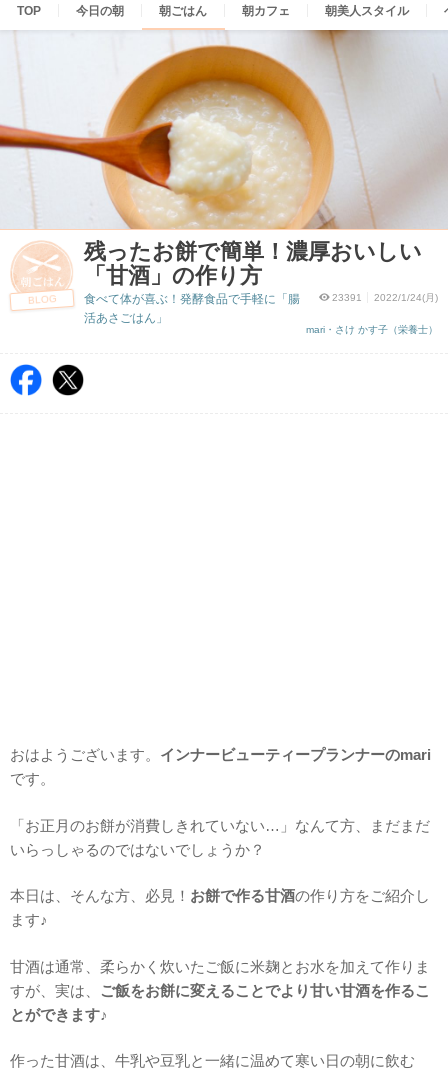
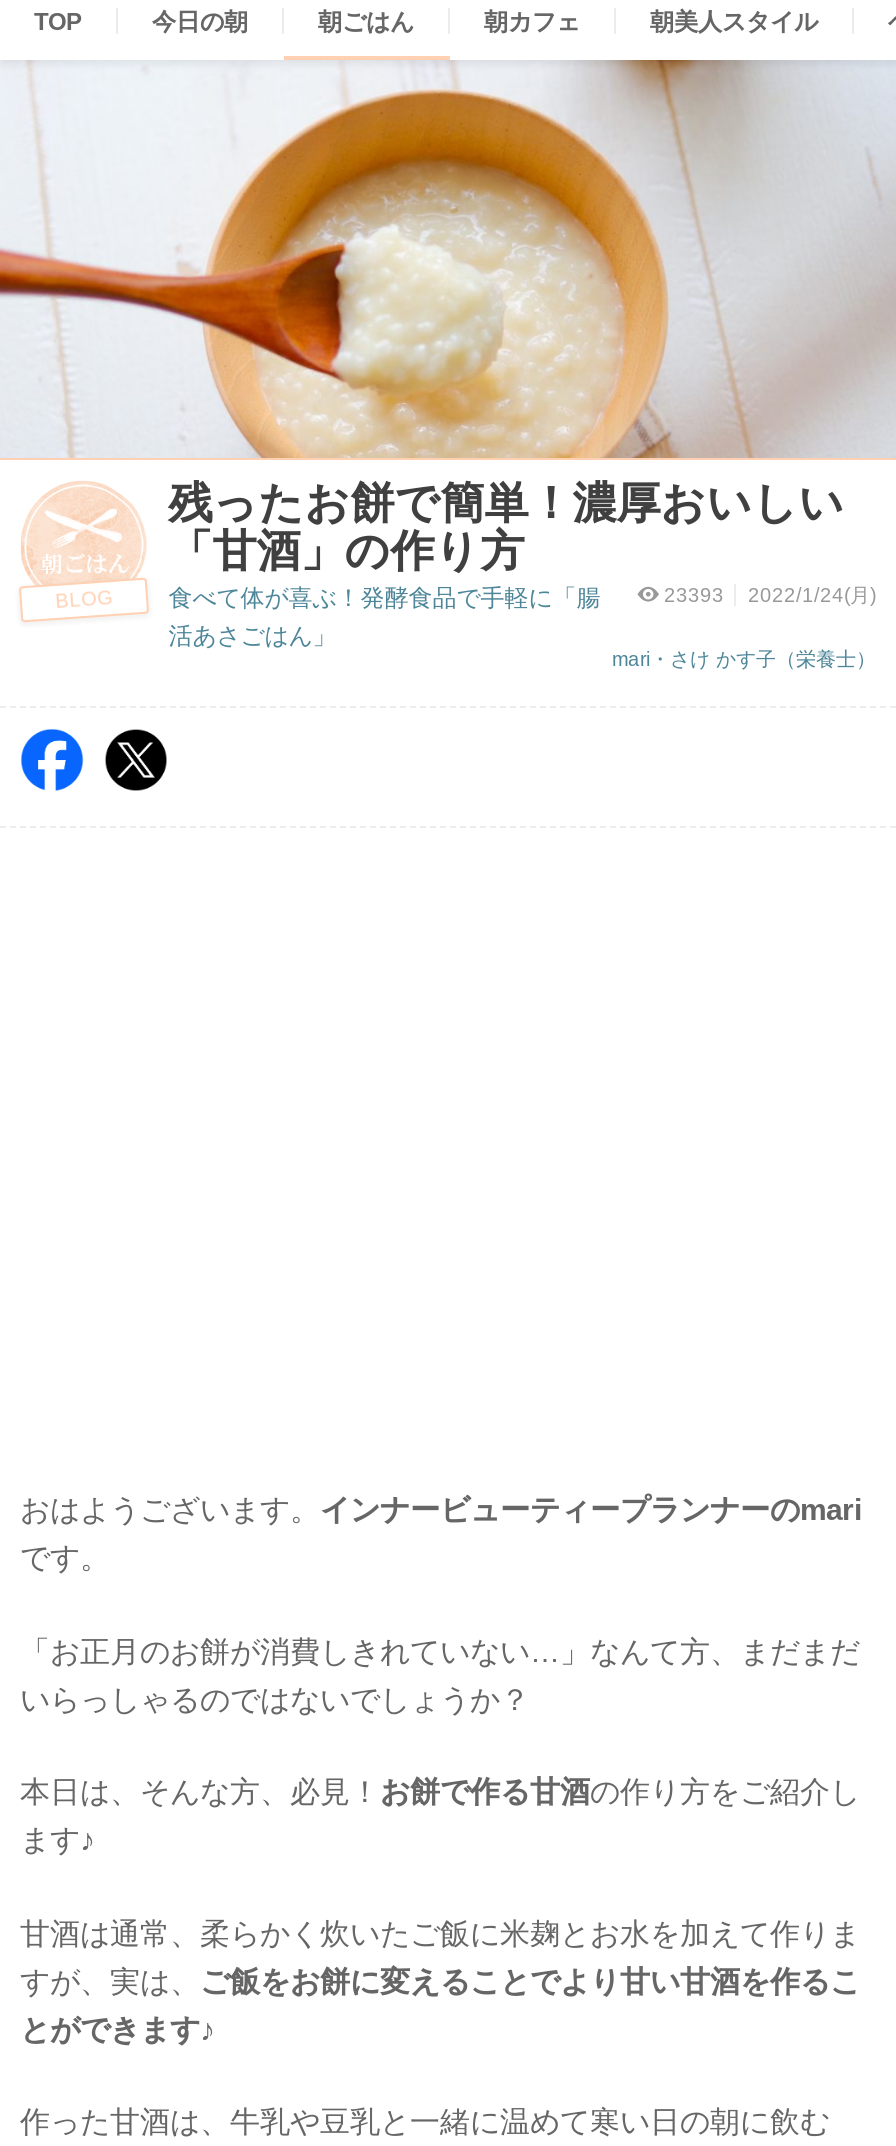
[332,292,438,303] 23391 2022/1/24(月) -> [664,584,876,606] 23393 2022/1/24(月)

